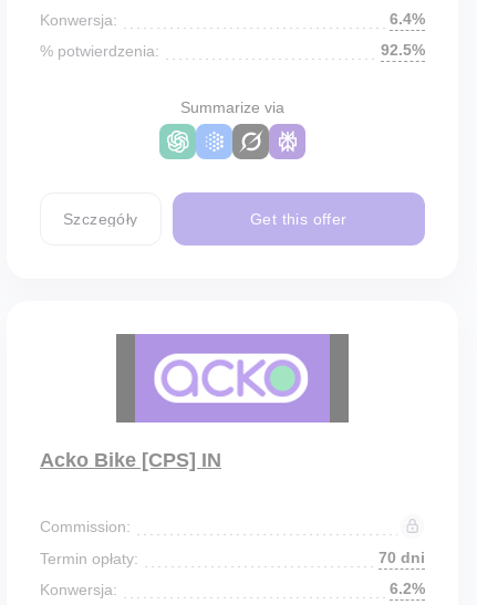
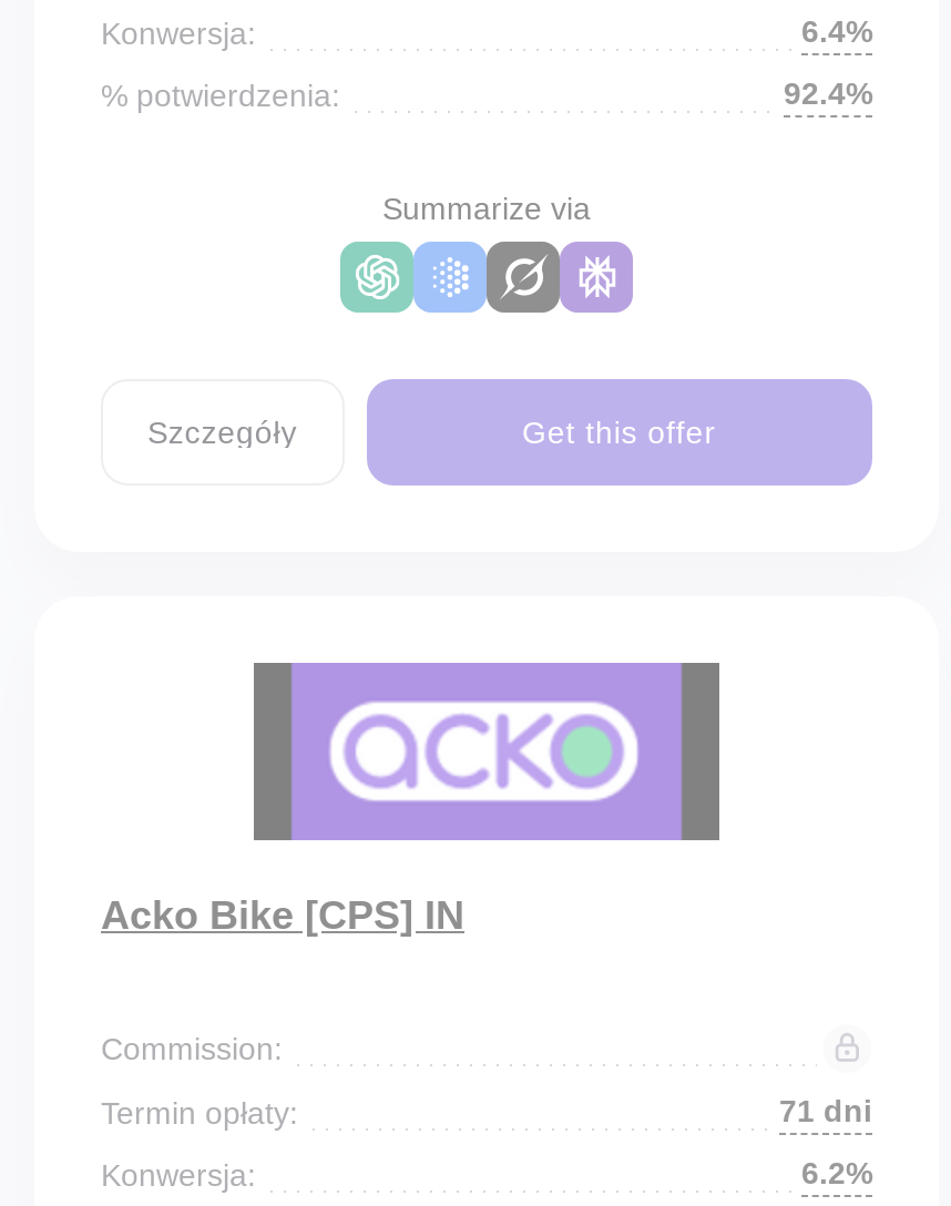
[381,41,425,59] 92.5% -> [784,75,872,111] 92.4%
[379,549,425,566] 70 dni -> [779,1093,872,1128] 71 dni

